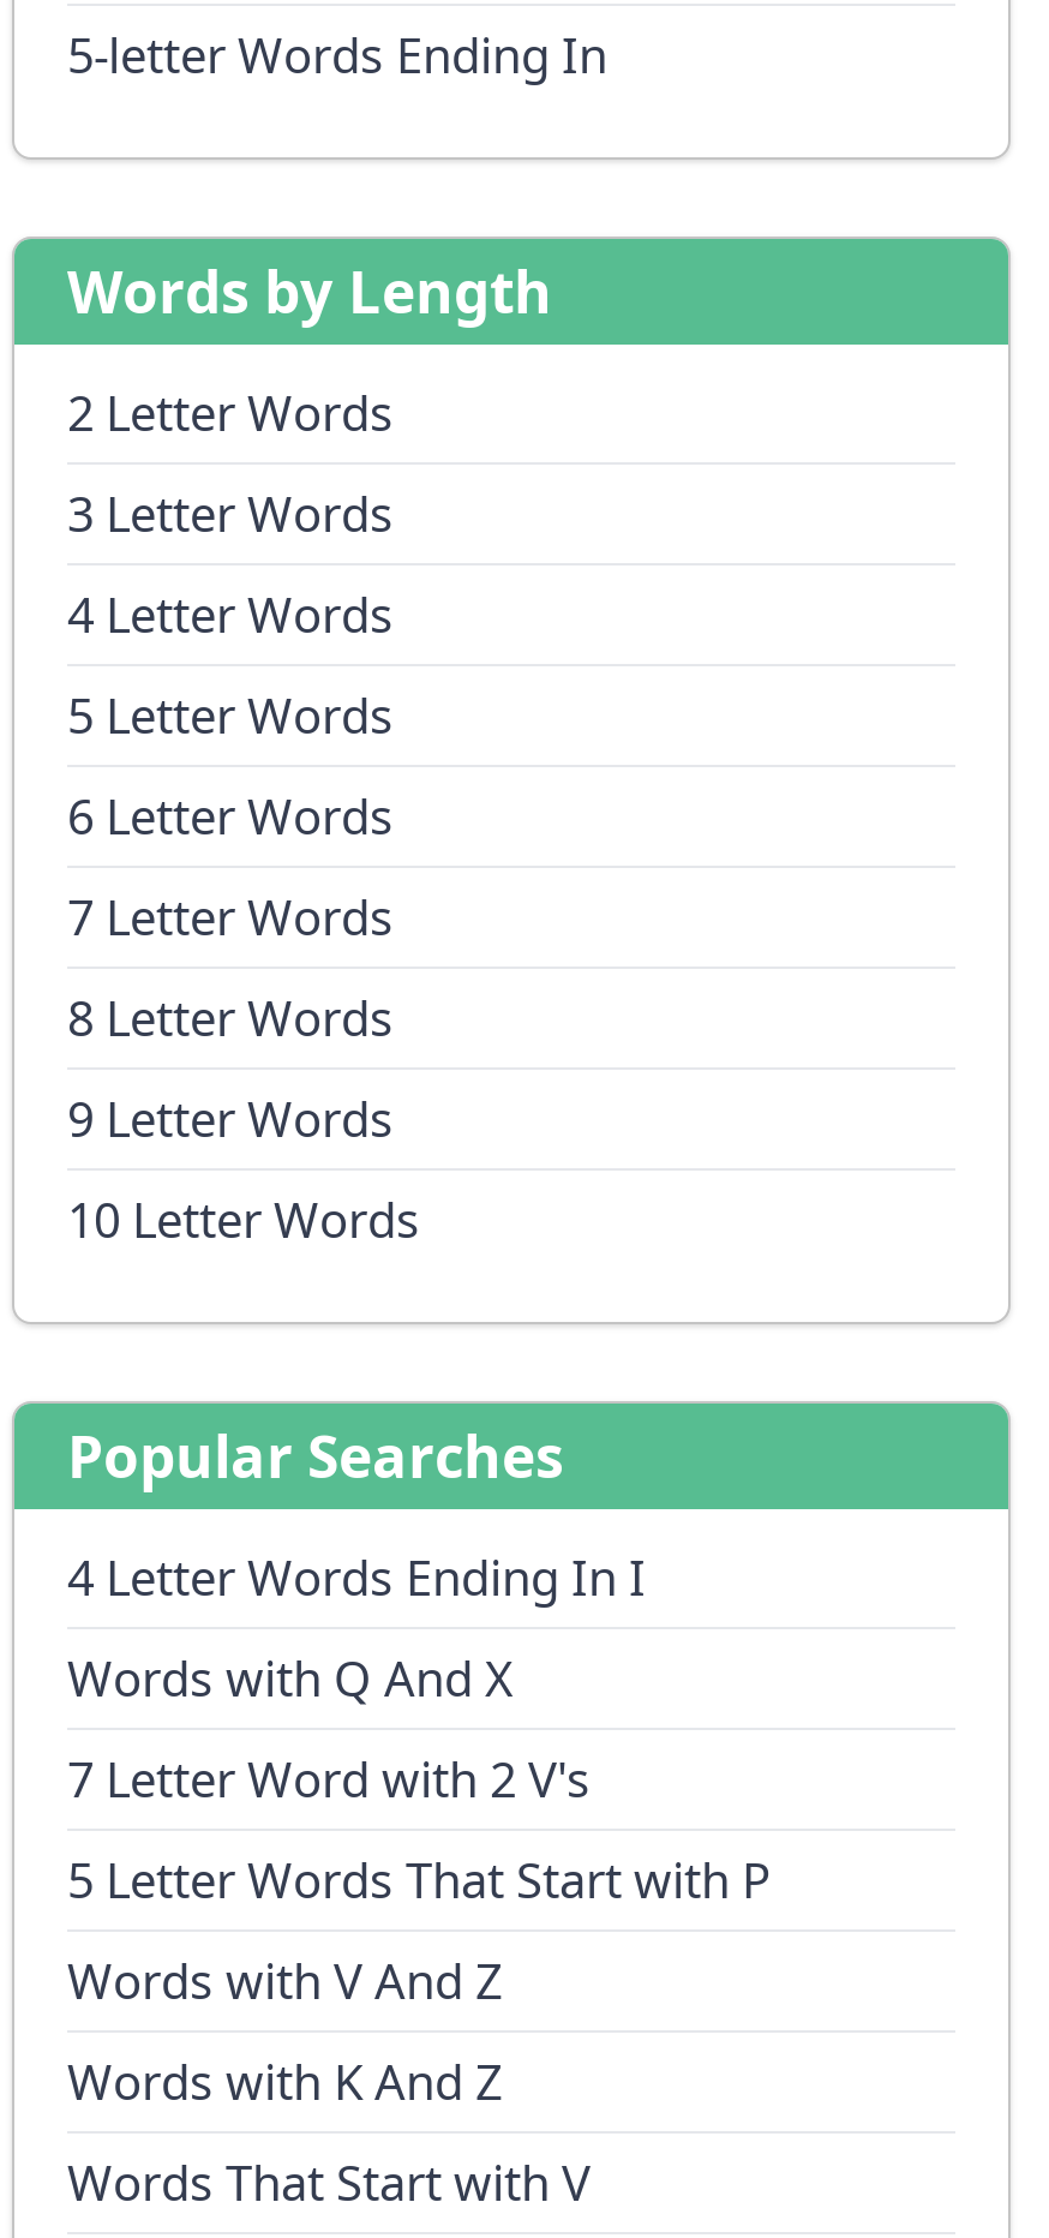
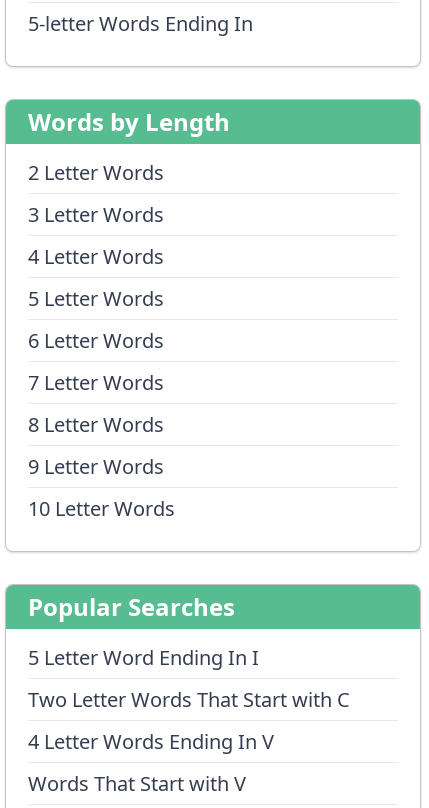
[67,1545,771,2114] 4 Letter Words Ending In I | Words with Q And X | 7 Letter Word with 2 V's | 5 Letter Words That Start with P | Words with V And Z | Words with K And Z -> [28,644,350,755] 5 Letter Word Ending In I | Two Letter Words That Start with C | 4 Letter Words Ending In V

